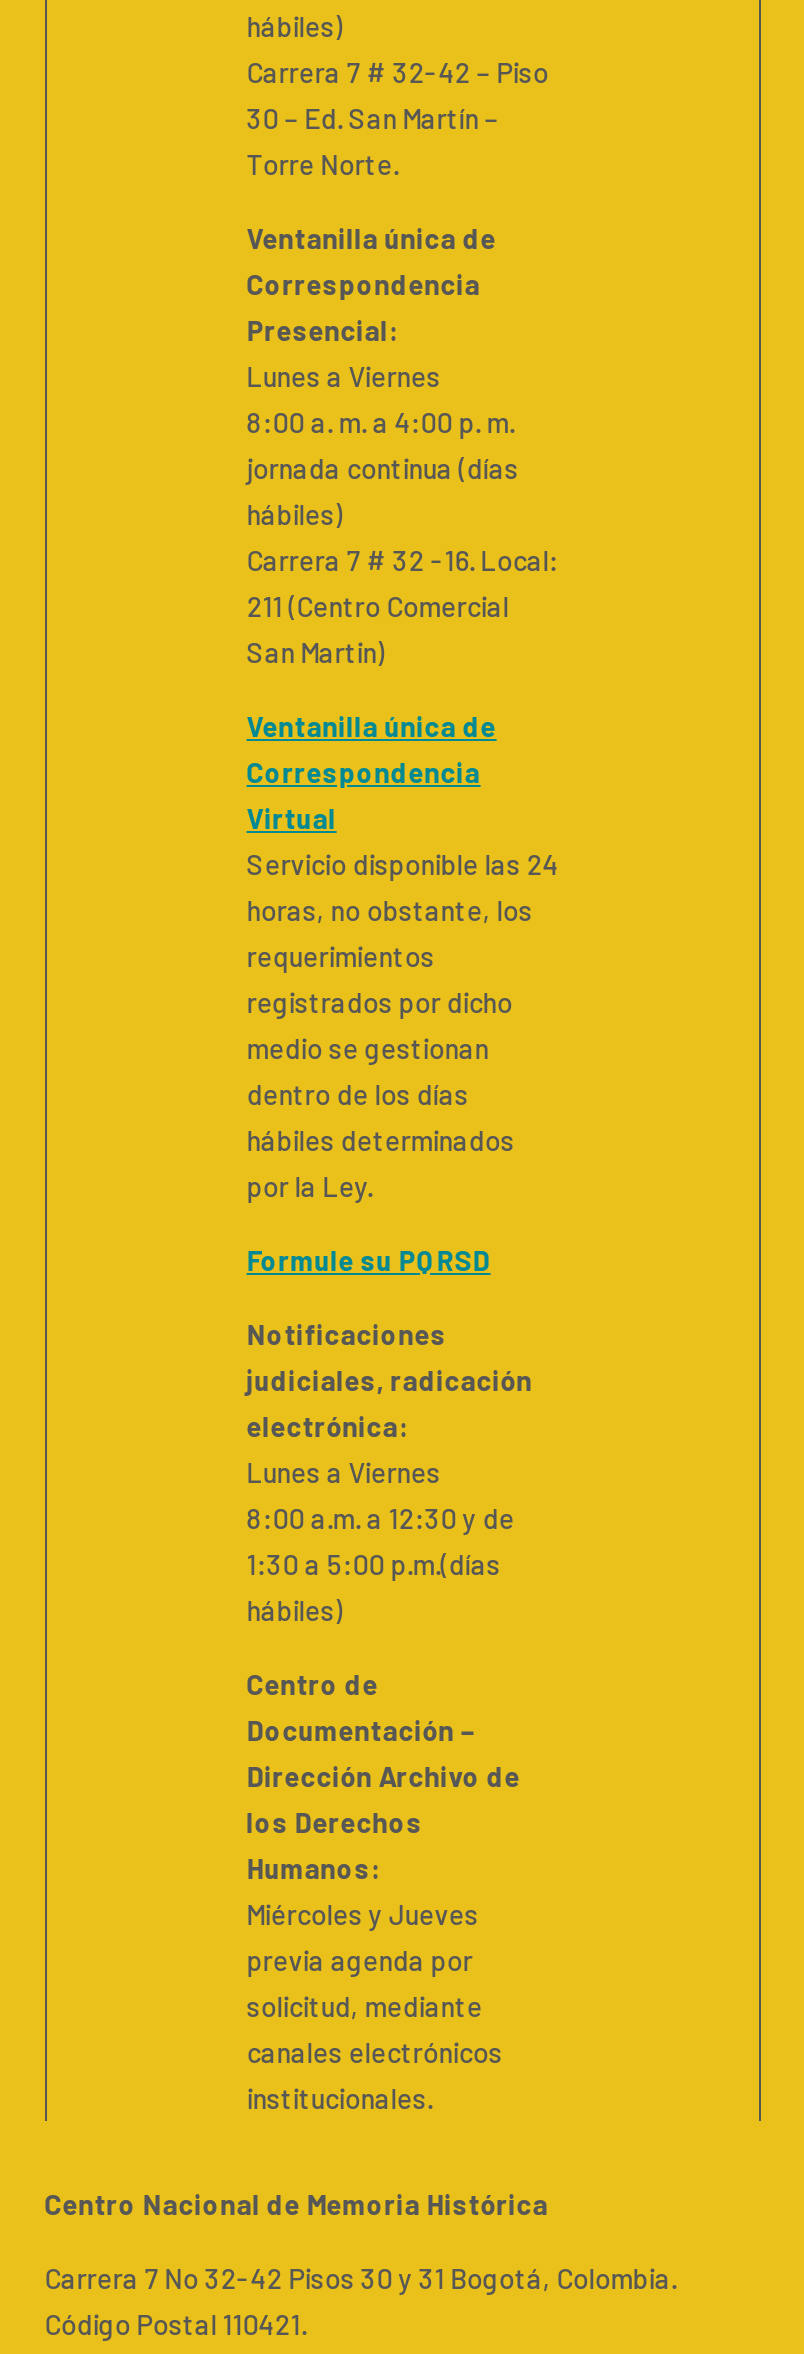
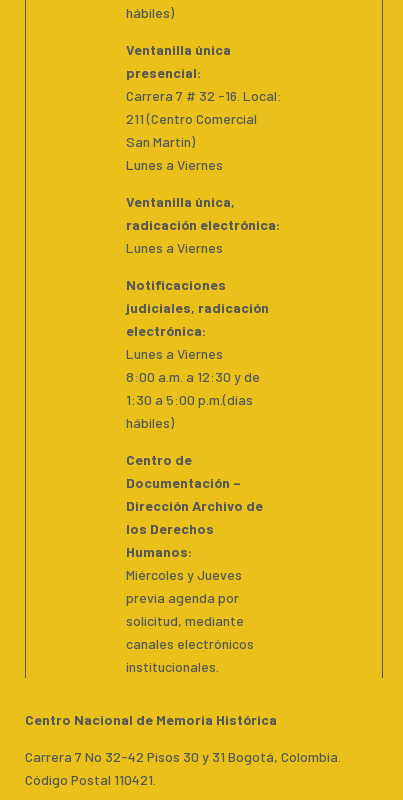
[247,55,549,531] Carrera 7 # 32-42 – Piso | 30 – Ed. San Martín – | Torre Norte. | Ventanilla única de | Correspondencia | Presencial: | Lunes a Viernes | 8:00 a. m. a 4:00 p. m. | jornada continua (días | hábiles) -> [126,41,231,81] Ventanilla única | presencial:
[247,709,559,1203] Ventanilla única de | Correspondencia | Virtual | Servicio disponible las 24 | horas, no obstante, los | requerimientos | registrados por dicho | medio se gestionan | dentro de los días | hábiles determinados | por la Ley. -> [126,156,223,173] Lunes a Viernes
[247,1243,491,1277] Formule su PQRSD -> [126,193,280,256] Ventanilla única, | radicación electrónica: | Lunes a Viernes

